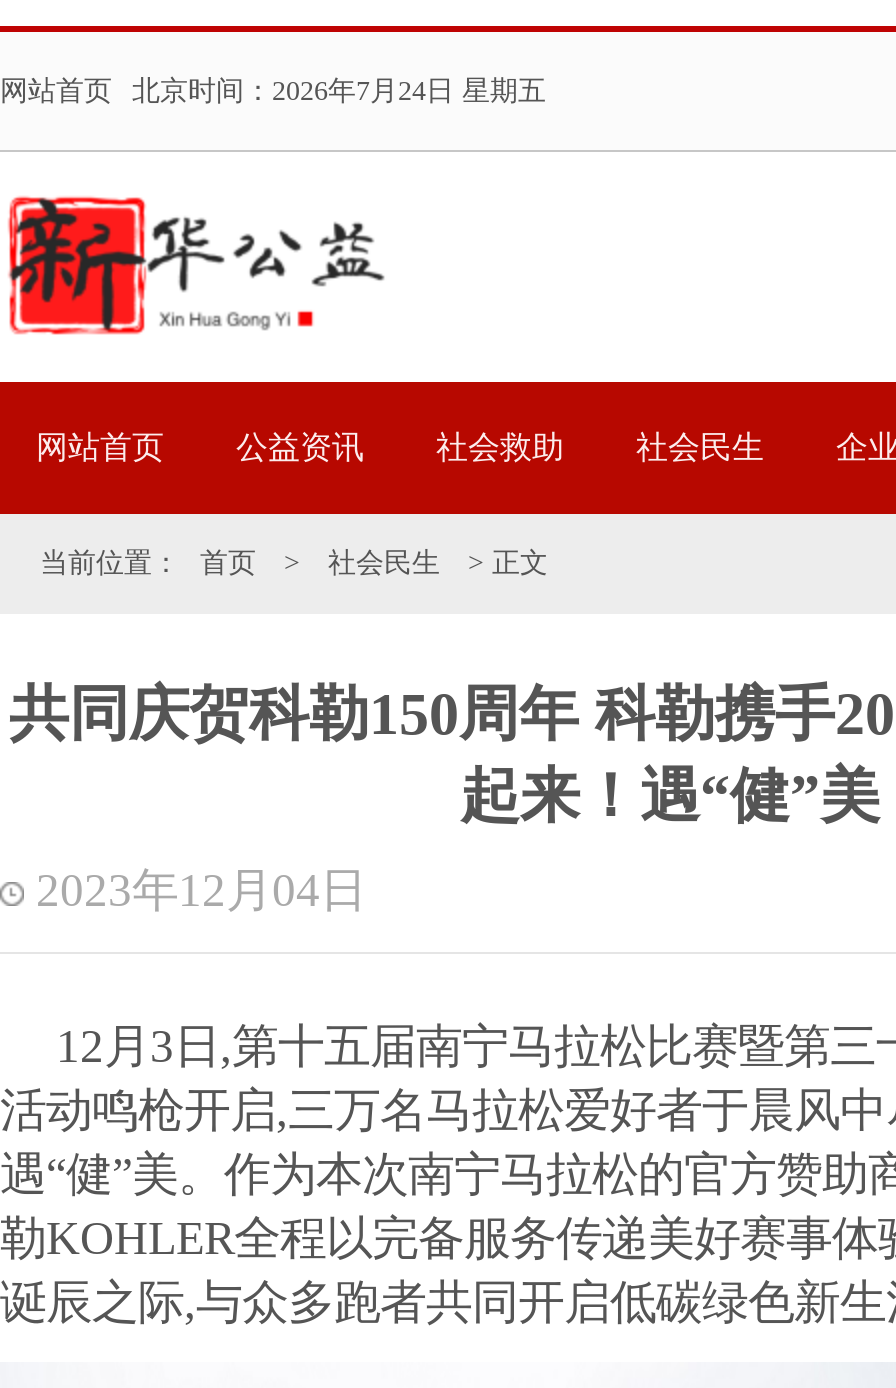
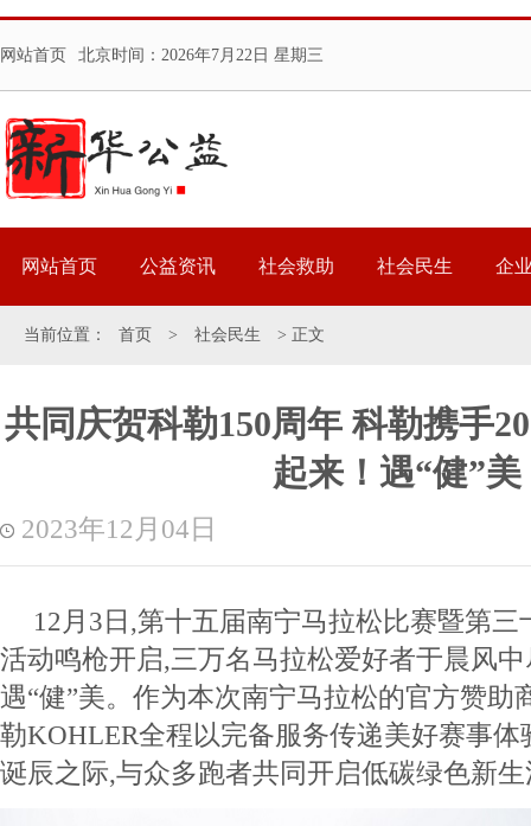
[132,76,546,106] 北京时间：2026年7月24日 星期五 -> [78,46,324,64] 北京时间：2026年7月22日 星期三

